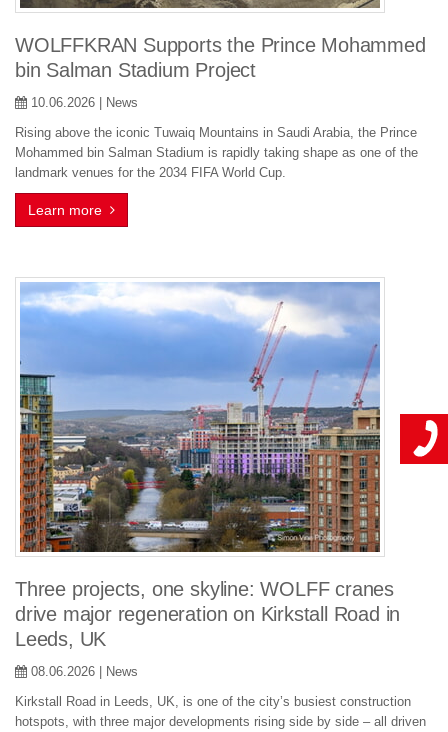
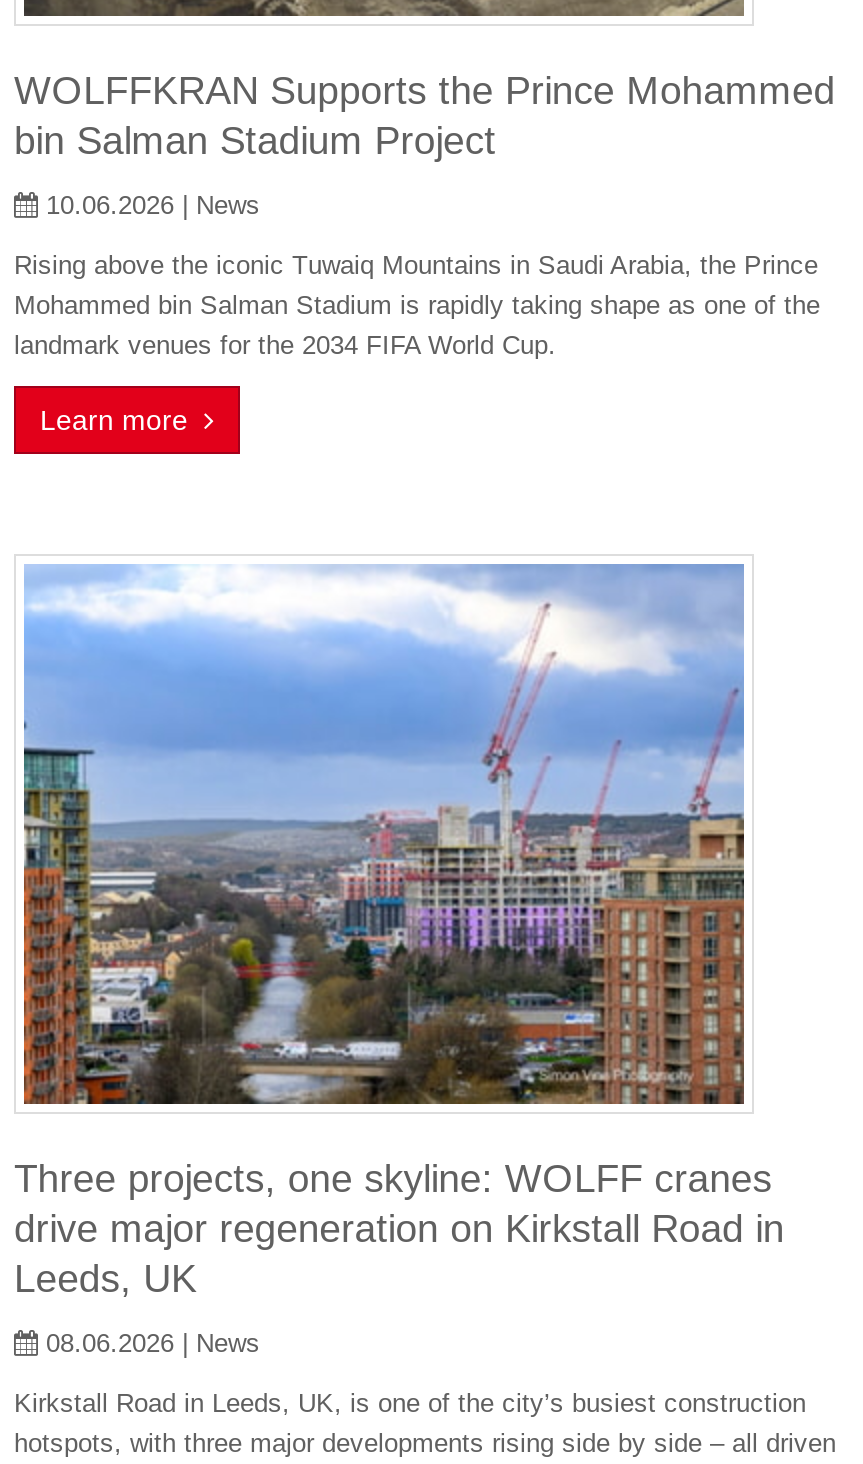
[399,413,445,465] [image] -> none

